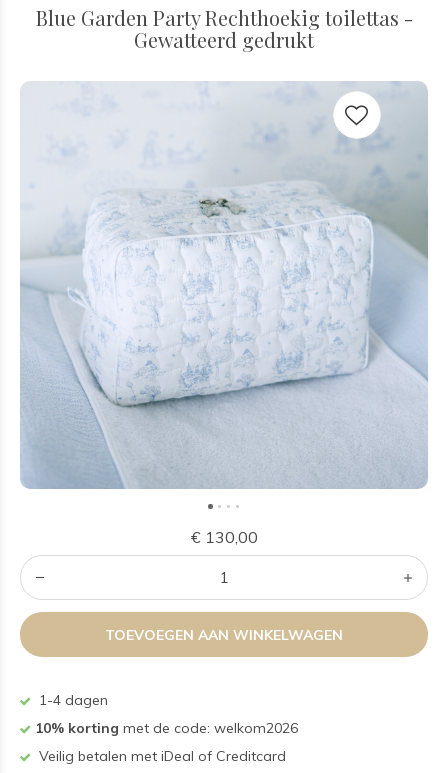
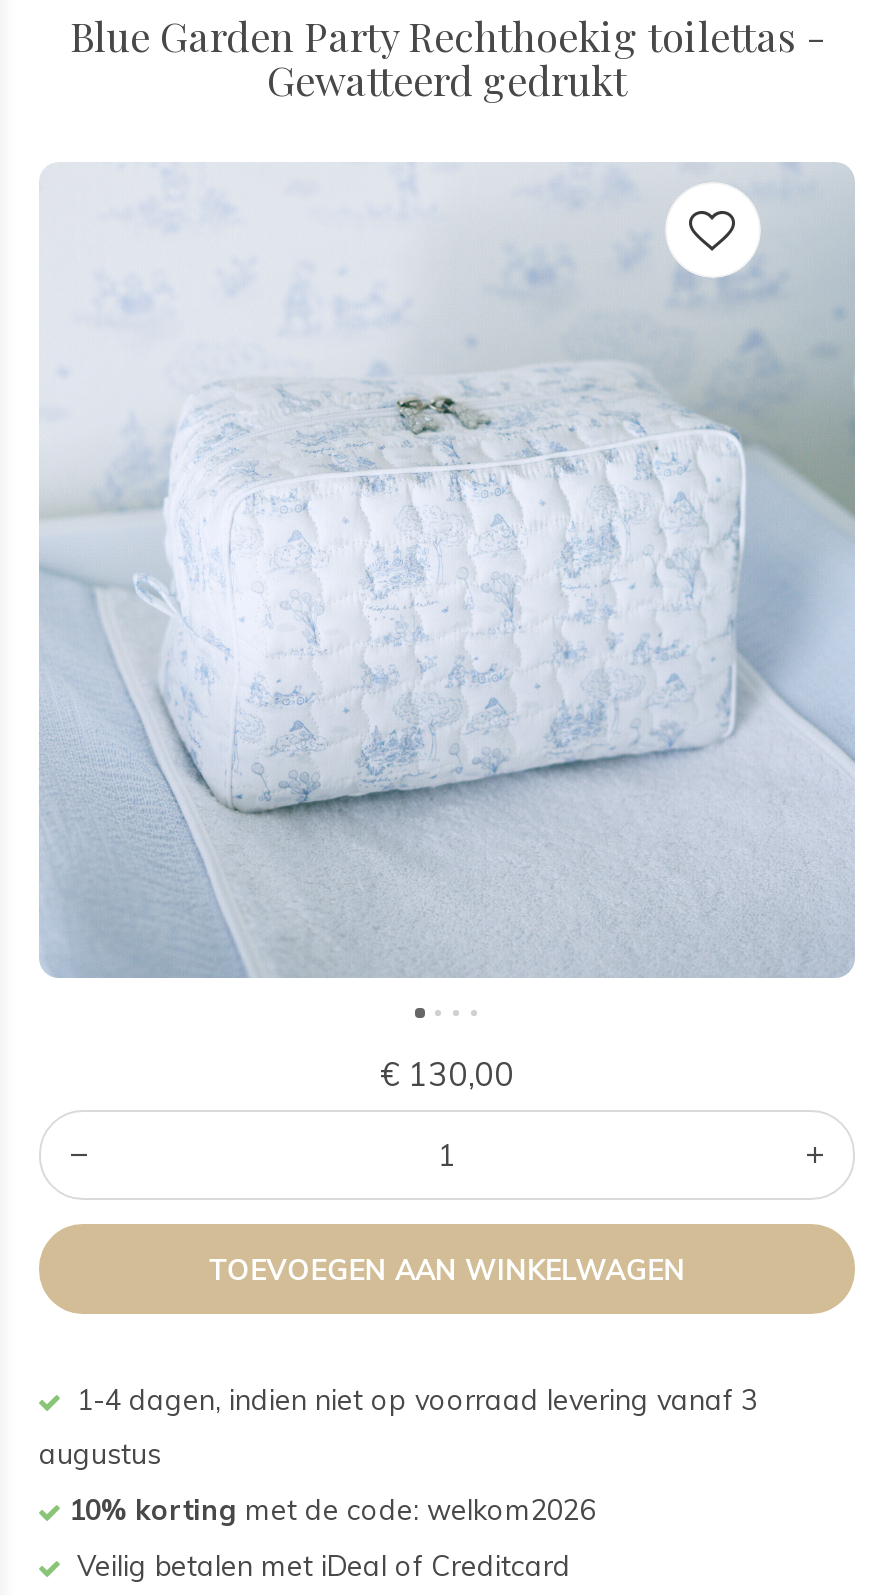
[35,691,108,709] 1-4 dagen -> [39,1382,757,1472] 1-4 dagen, indien niet op voorraad levering vanaf 3 | augustus

